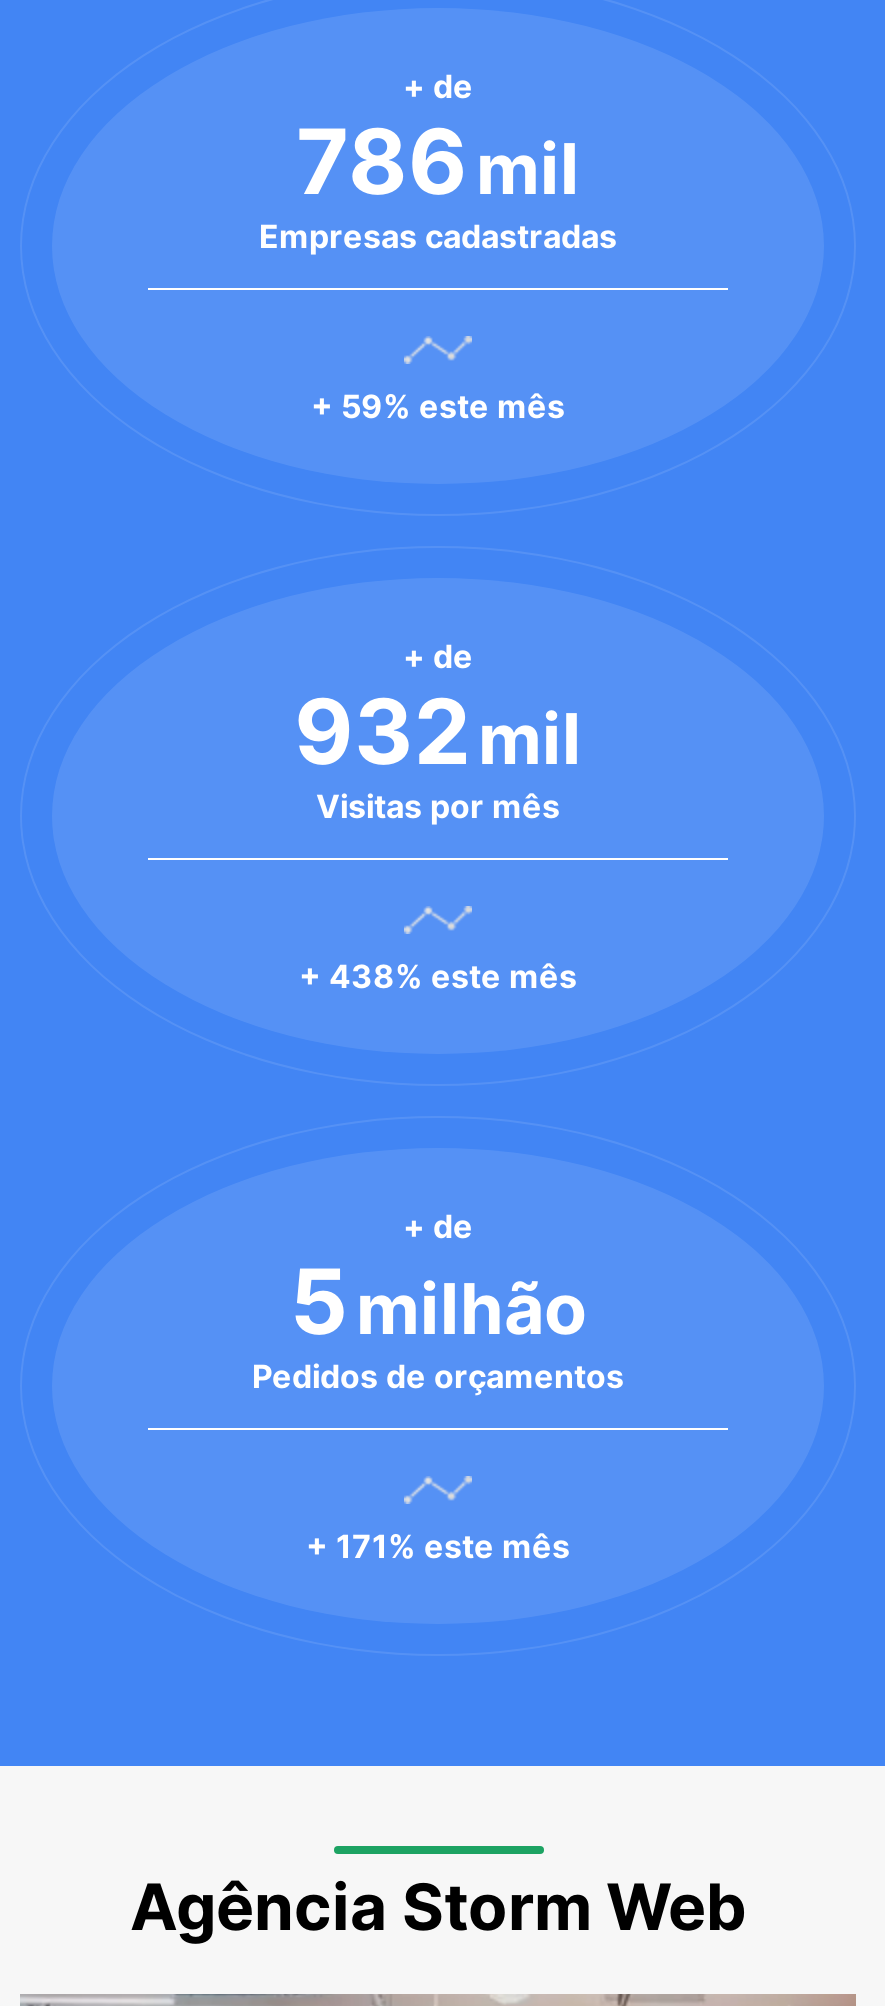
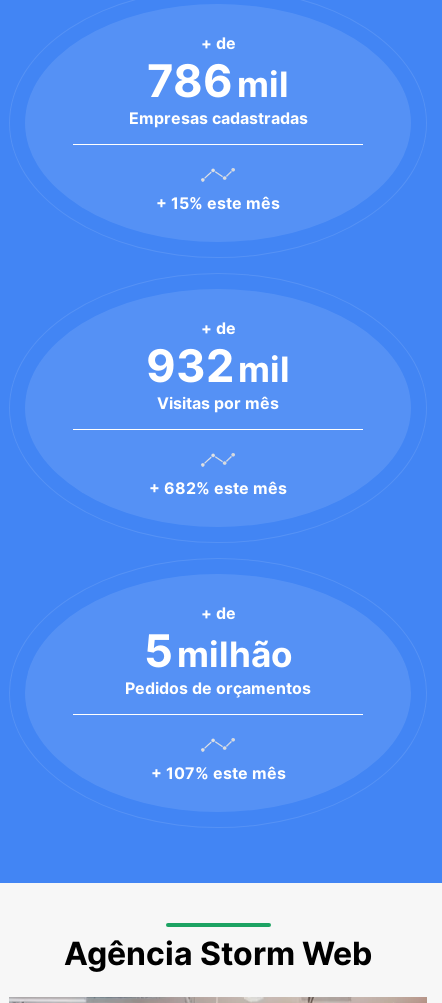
[311,386,565,426] + 59% este mês -> [156,193,280,213] + 15% este mês
[299,956,577,996] + 438% este mês -> [149,478,287,498] + 682% este mês
[306,1526,570,1566] + 171% este mês -> [150,763,285,783] + 107% este mês

